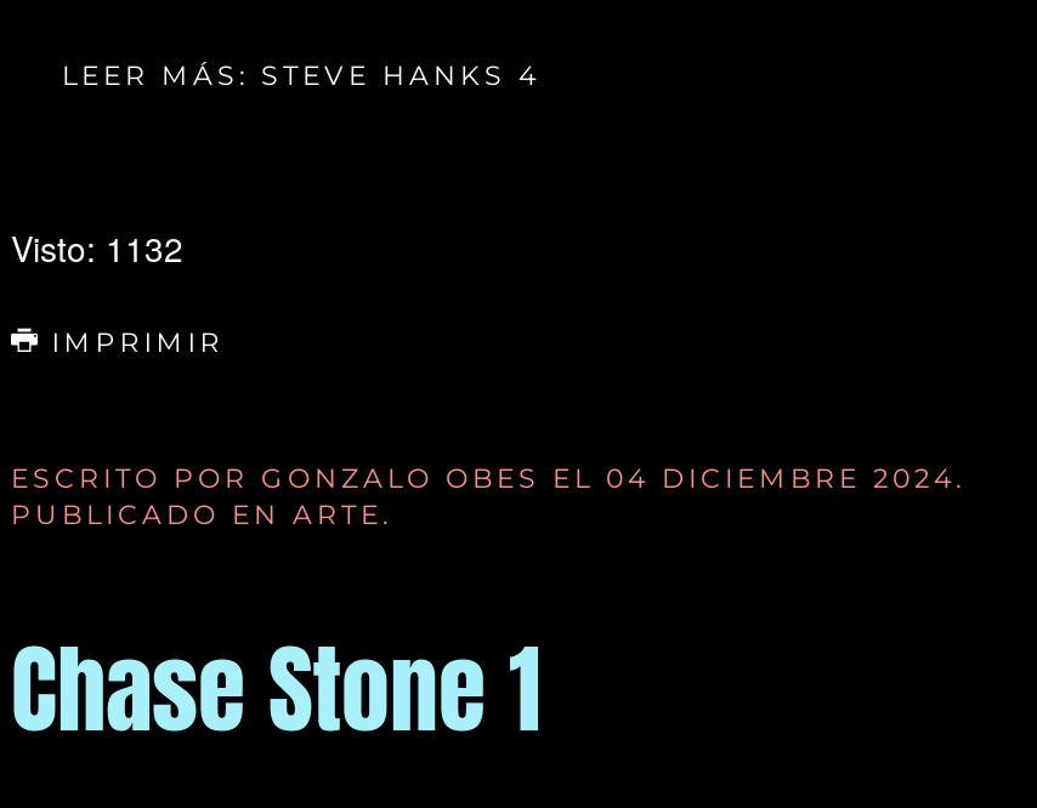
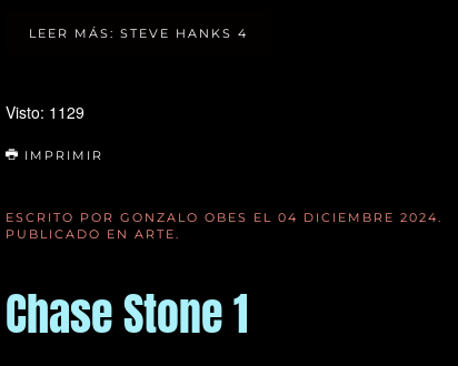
[11,223,183,271] Visto: 1132 -> [6,101,84,123] Visto: 1129

